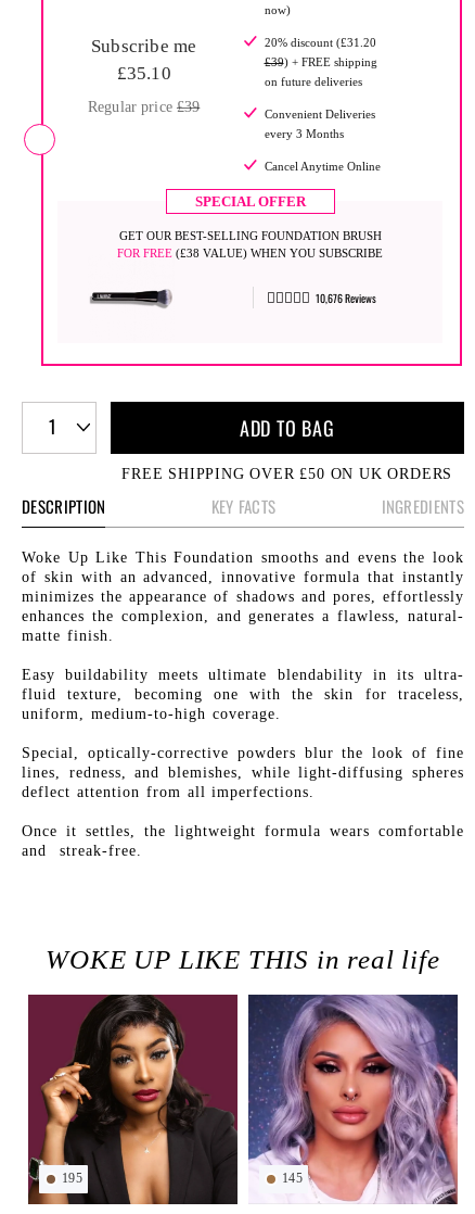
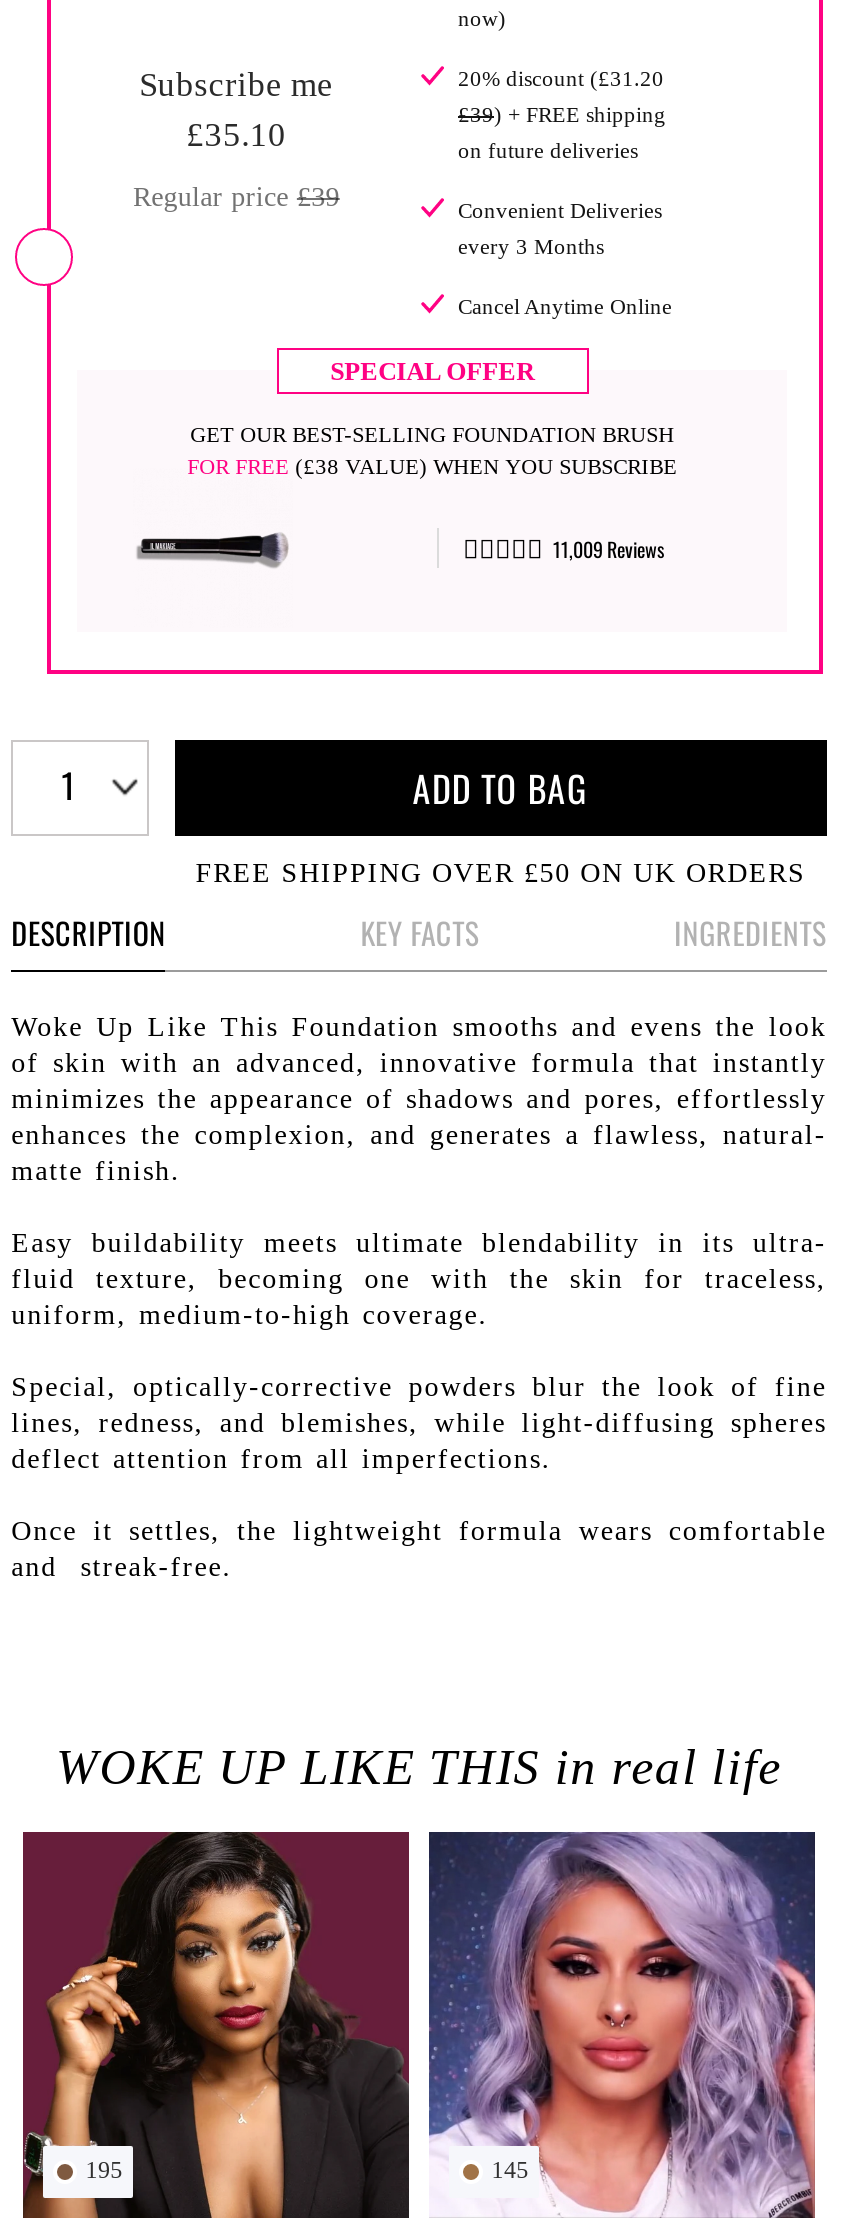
[316,290,376,306] 10,676 Reviews -> [553,533,665,563] 11,009 Reviews

